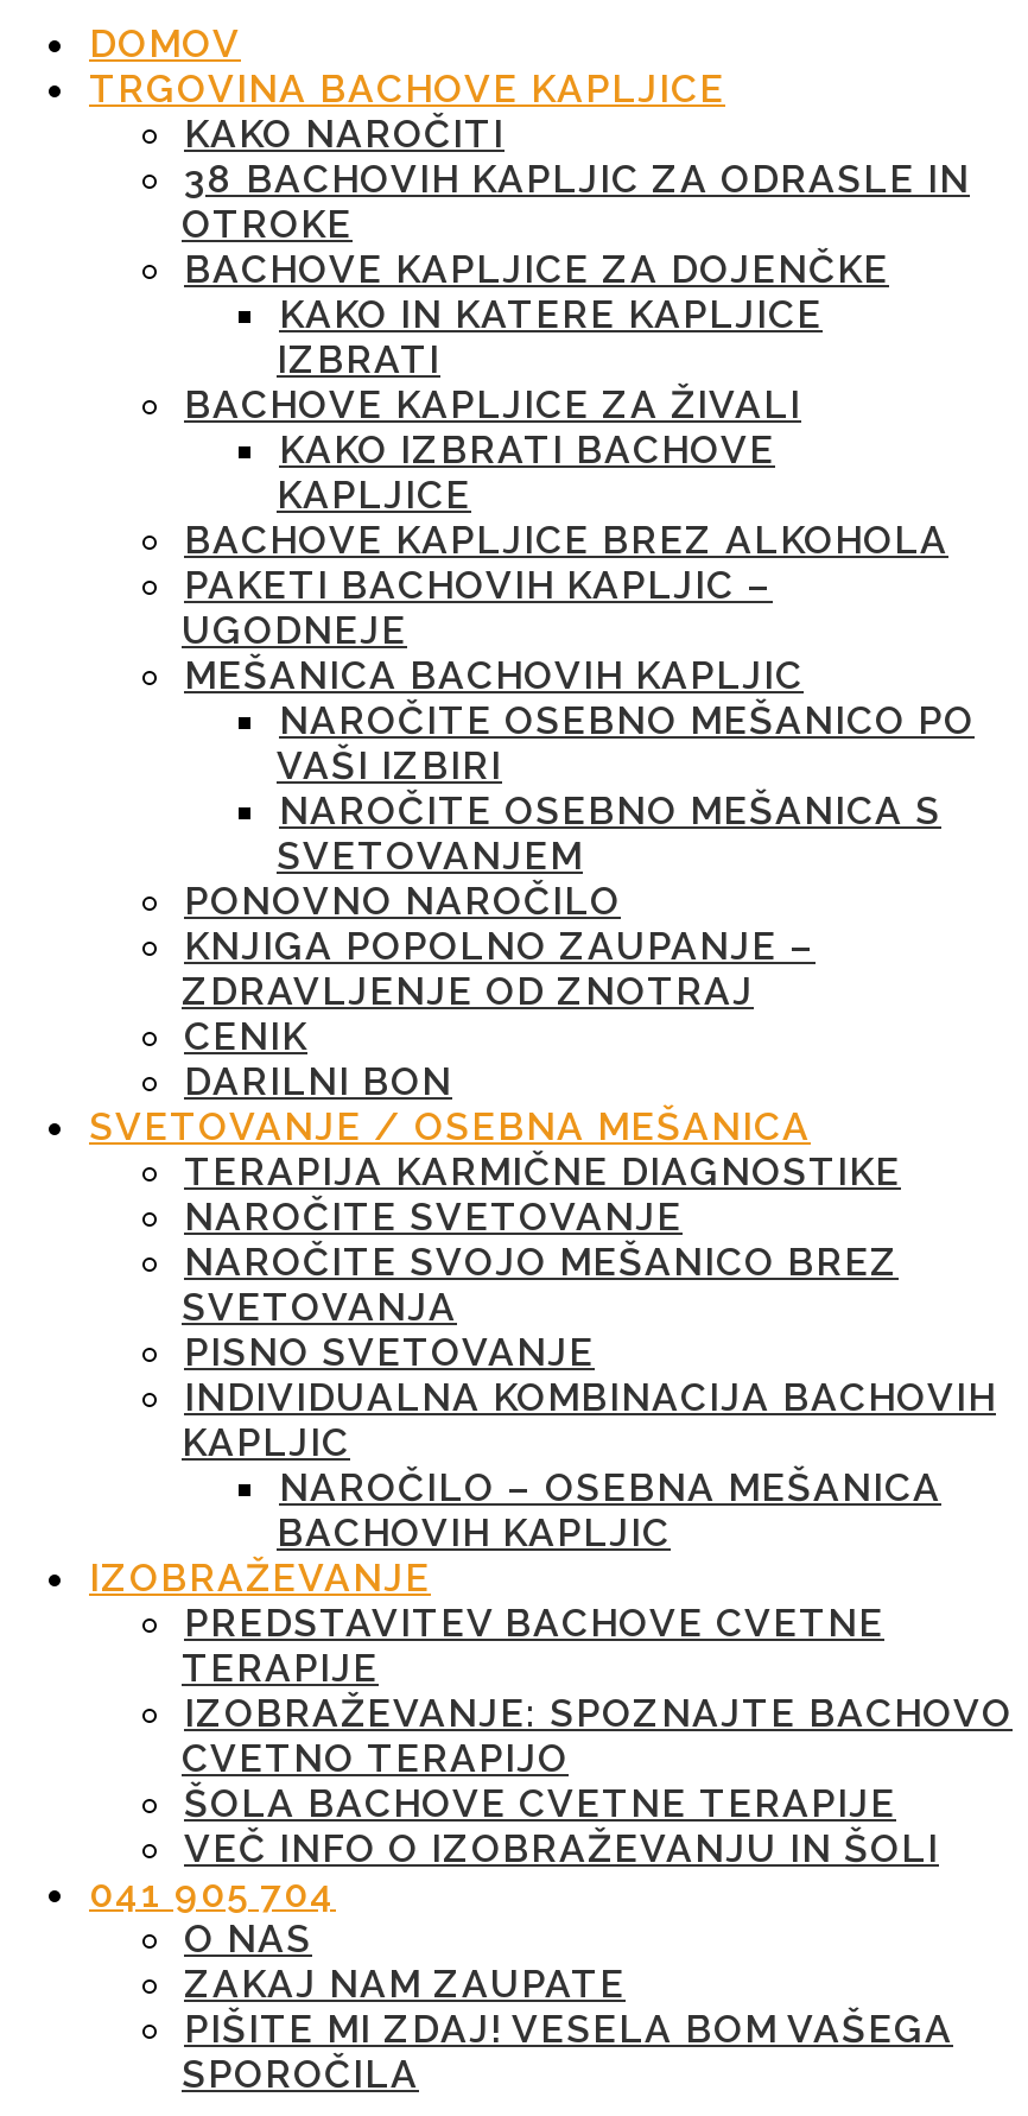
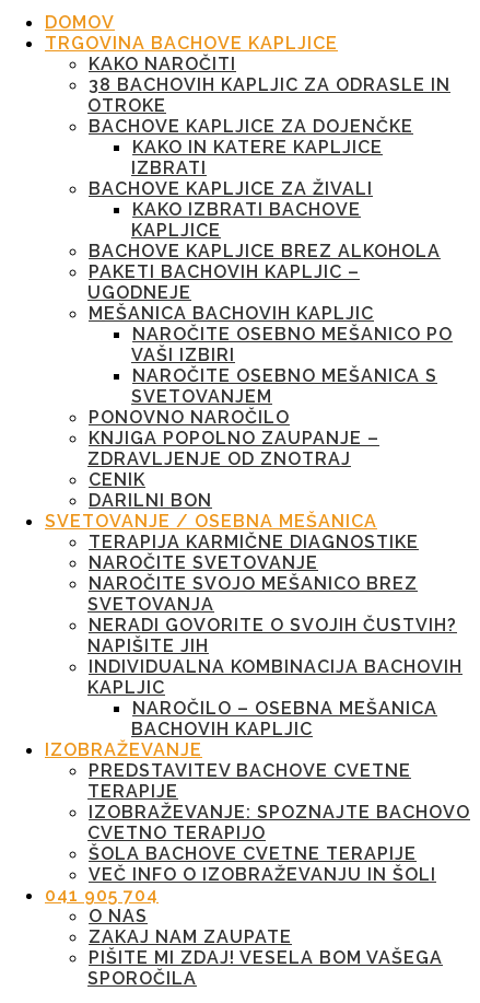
[184,1330,595,1375] PISNO SVETOVANJE -> [87,615,457,656] NERADI GOVORITE O SVOJIH ČUSTVIH? | NAPIŠITE JIH

